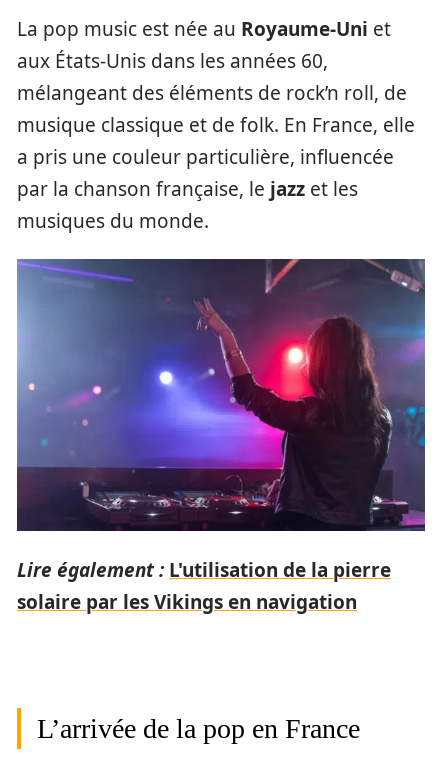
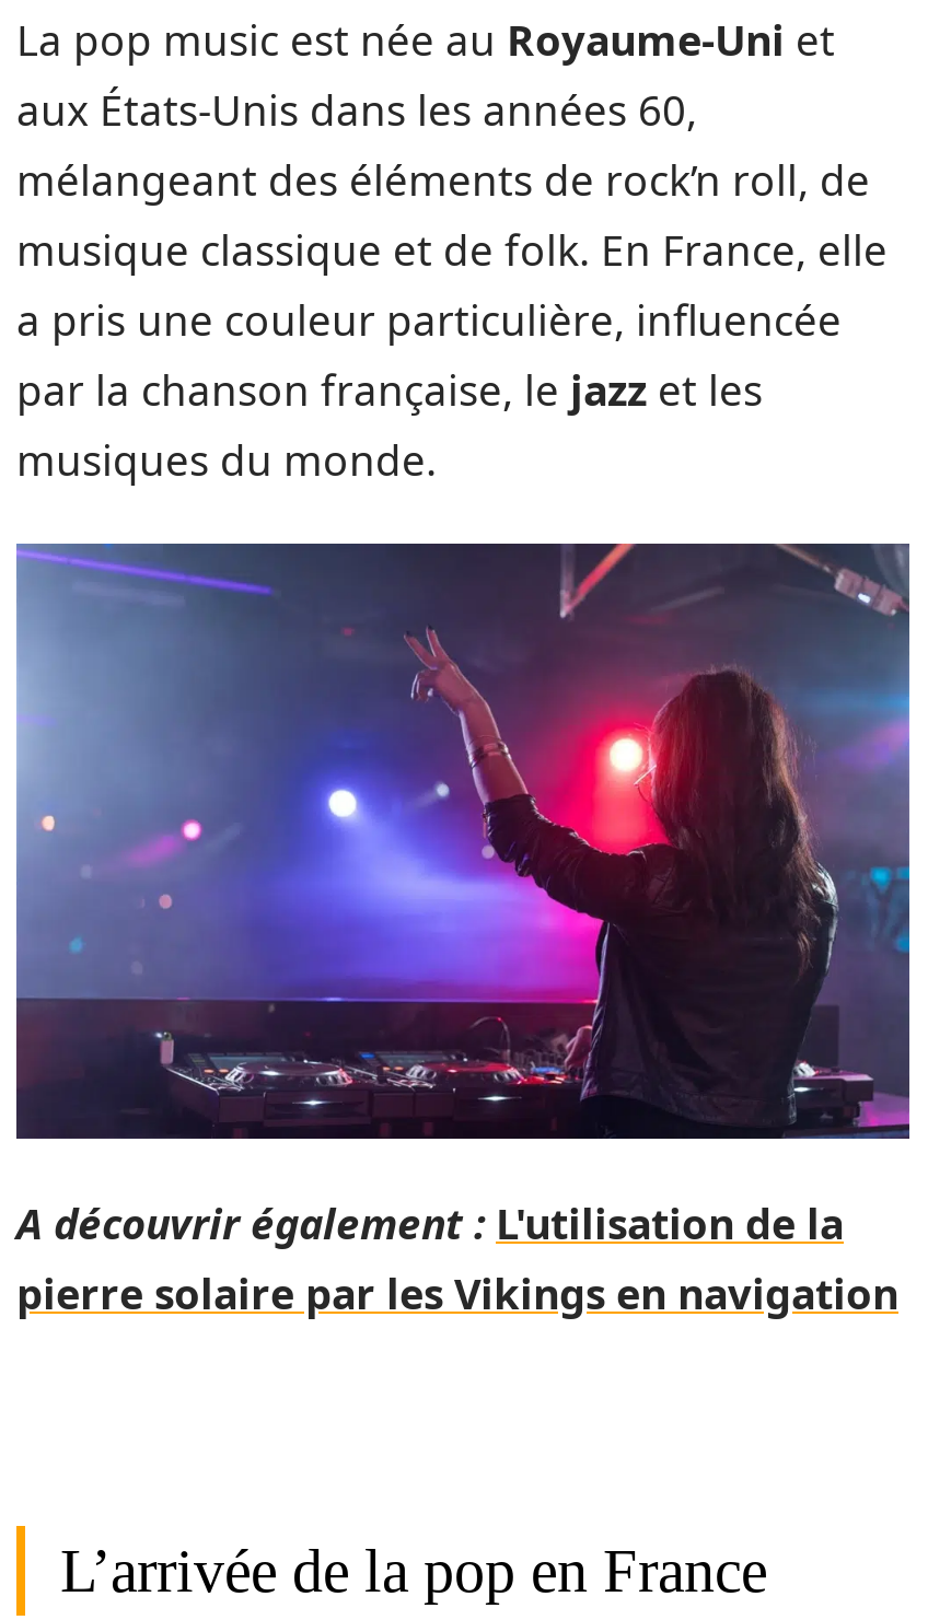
[17,557,391,615] Lire également : L'utilisation de la pierre | solaire par les Vikings en navigation -> [16,1195,898,1322] A découvrir également : L'utilisation de la | pierre solaire par les Vikings en navigation

